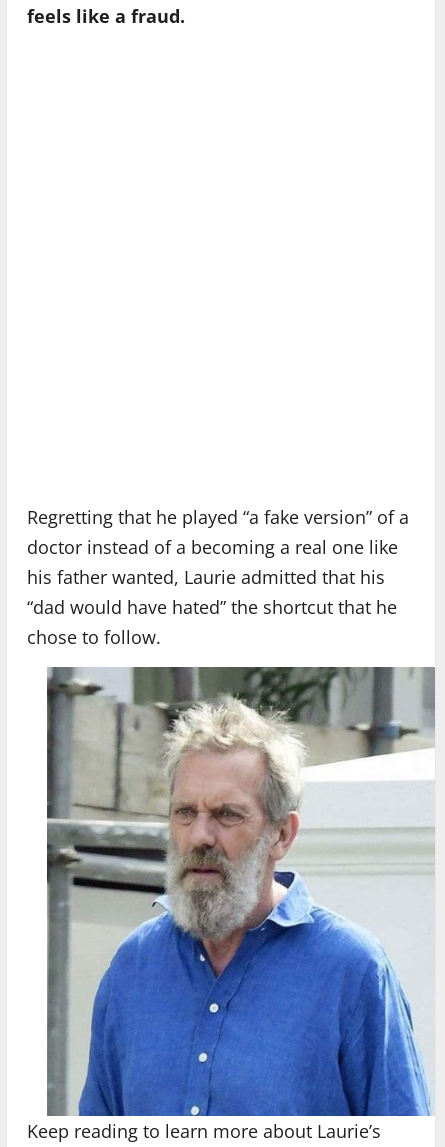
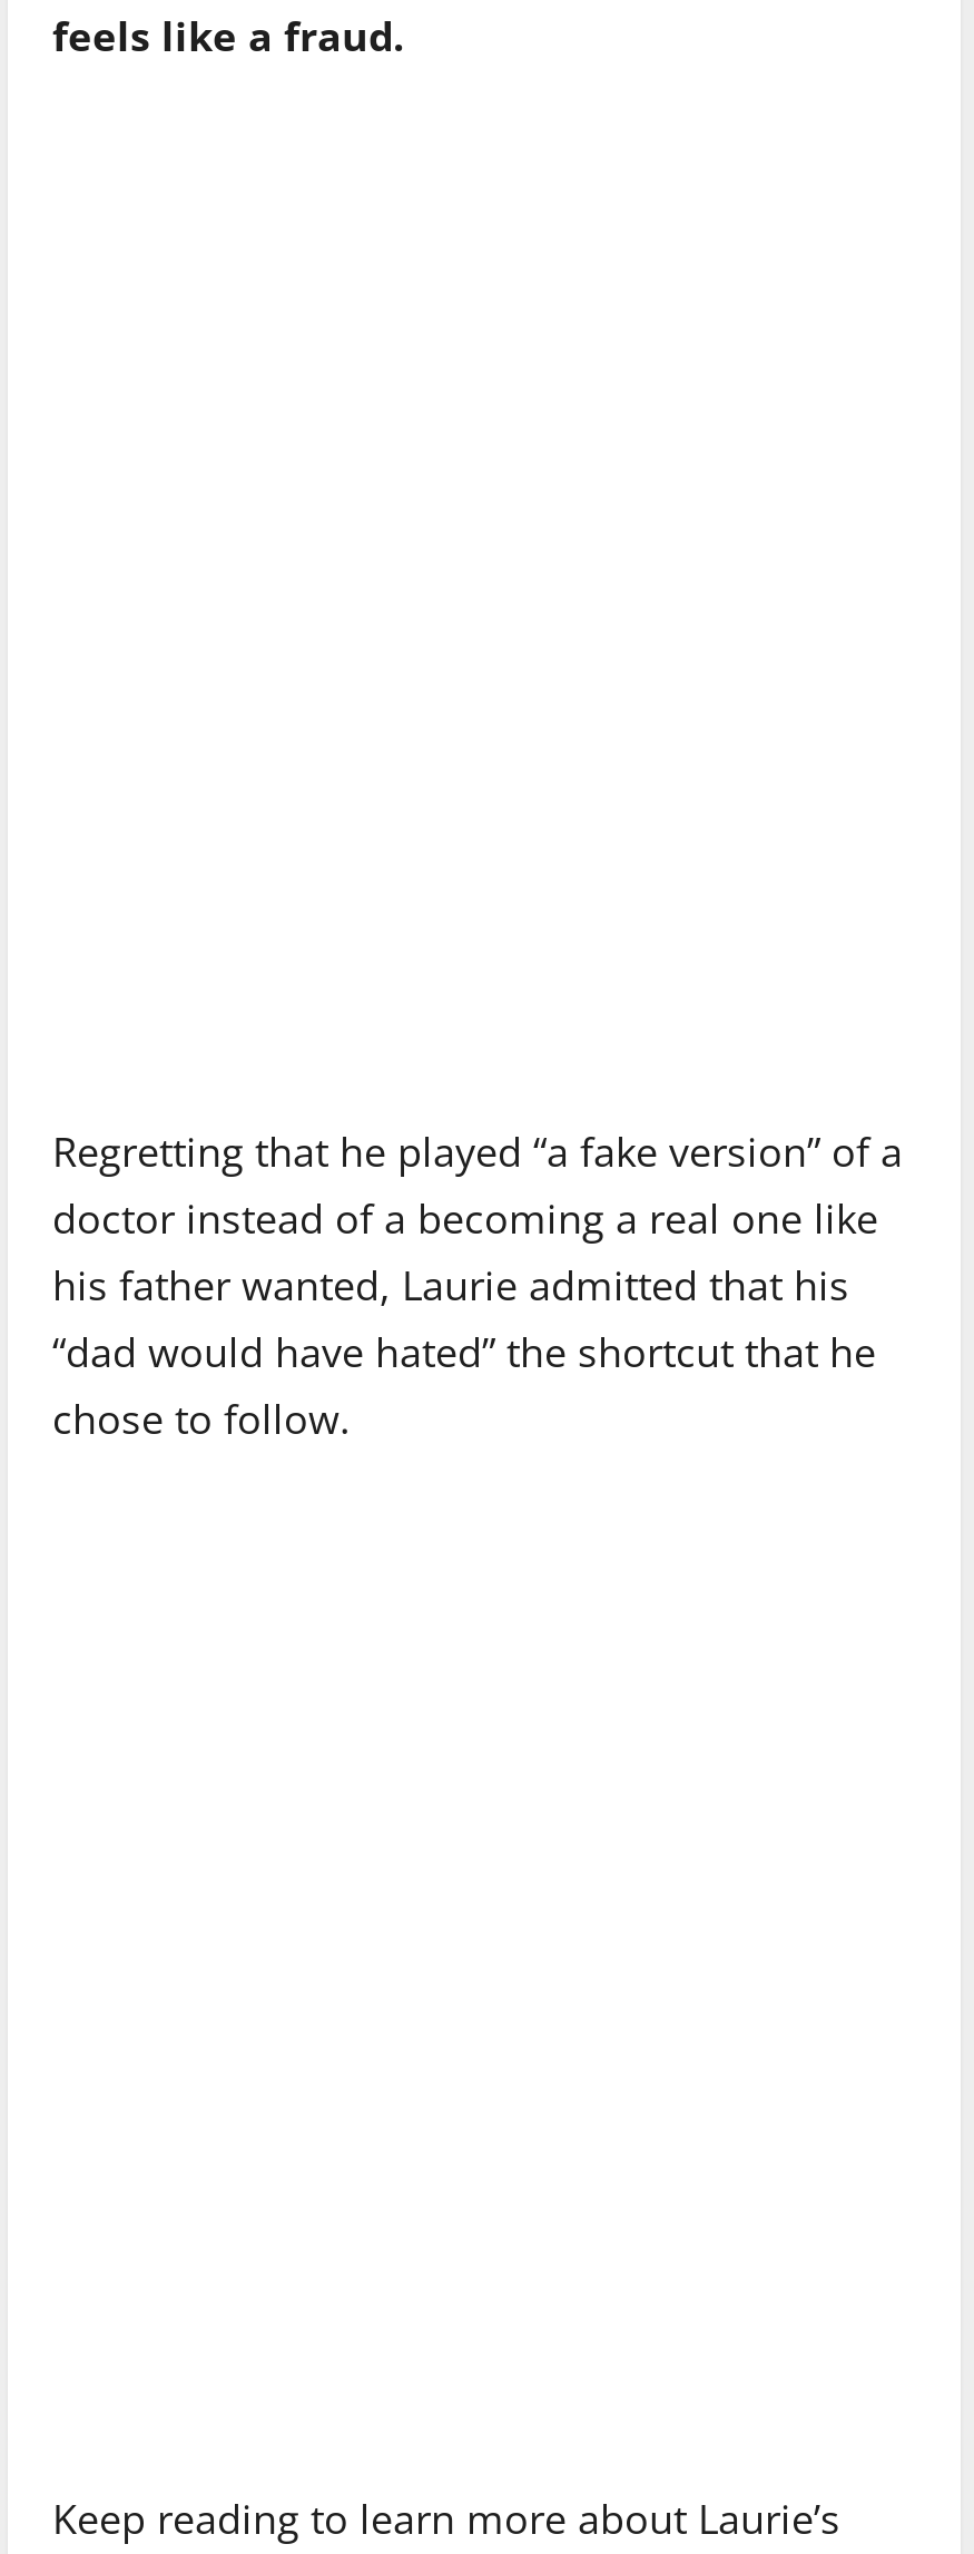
[46,666,436,1117] [image] -> none

